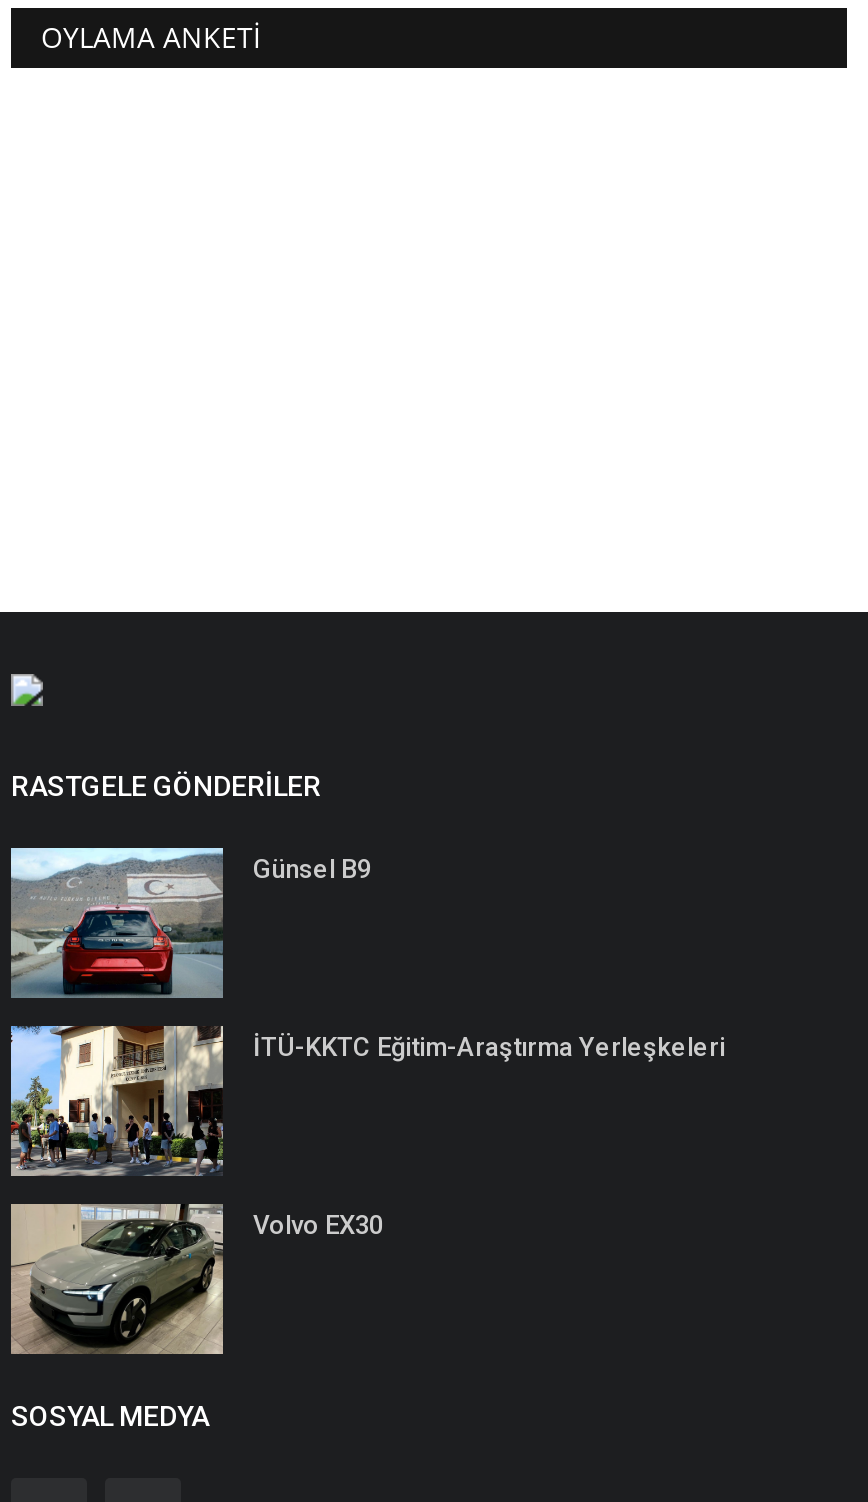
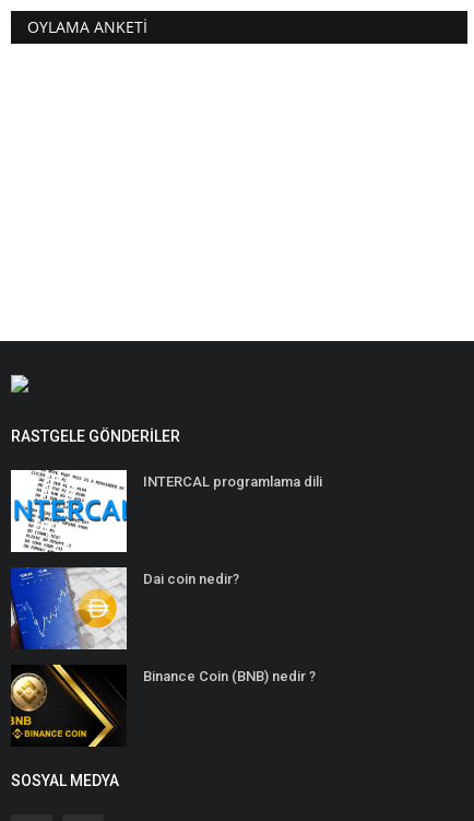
[11,848,371,996] [image] | Günsel B9 -> [11,470,322,552] [image] | INTERCAL programlama dili
[9,1024,725,1178] [image] | İTÜ-KKTC Eğitim-Araştırma Yerleşkeleri -> [10,566,239,650] [image] | Dai coin nedir?
[9,1202,383,1356] [image] | Volvo EX30 -> [11,665,316,747] [image] | Binance Coin (BNB) nedir ?

